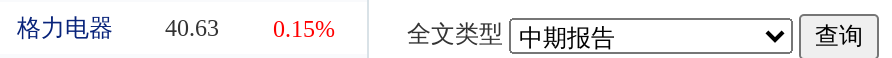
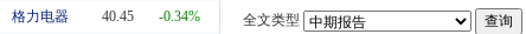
[165,14,219,42] 40.63 -> [102,8,134,25] 40.45
[273,14,335,42] 0.15% -> [159,8,200,25] -0.34%

